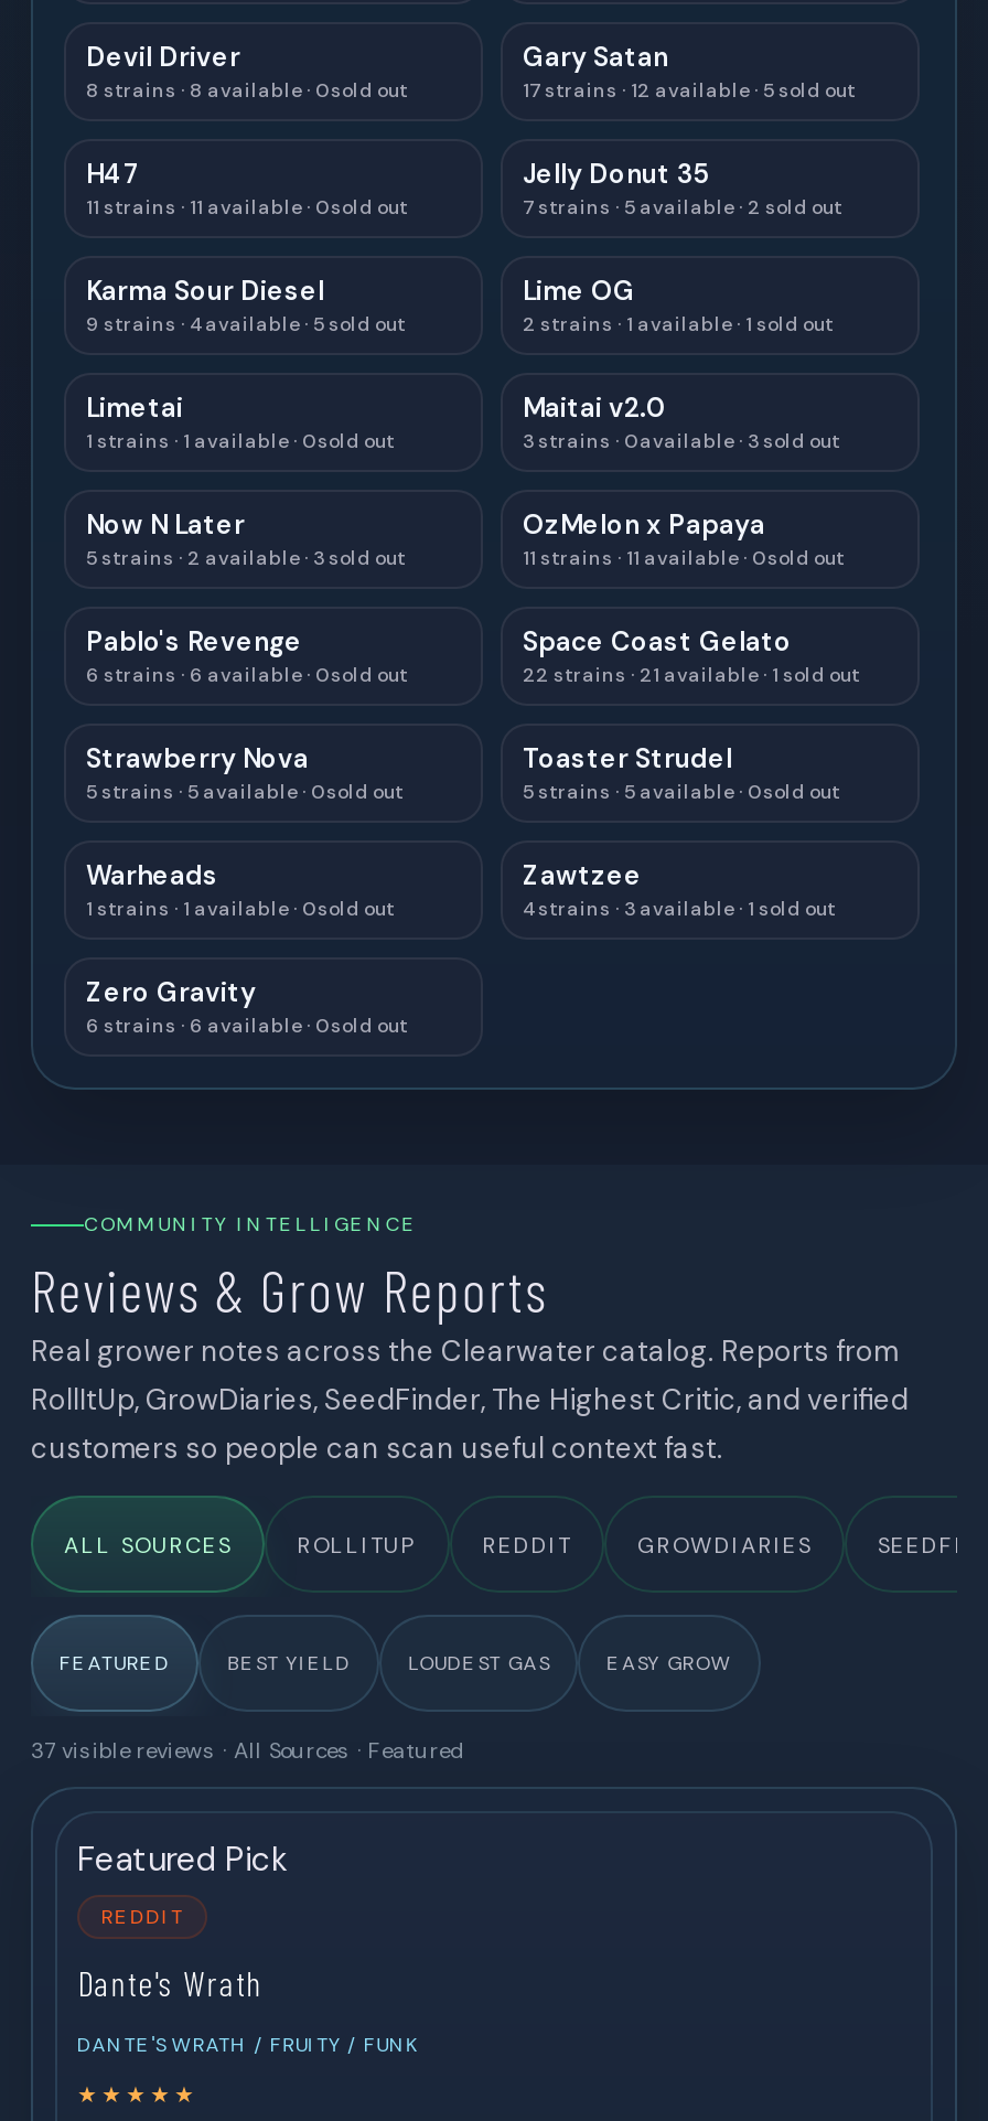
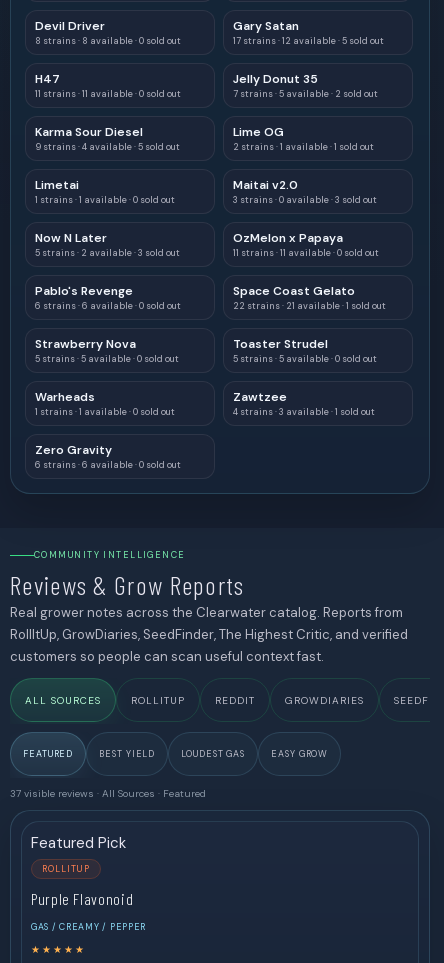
[101,1904,184,1931] REDDIT -> [42,863,90,875] ROLLITUP
[77,1962,263,2003] Dante's Wrath -> [31,889,133,908] Purple Flavonoid
[77,2032,421,2059] DANTE'S WRATH / FRUITY / FUNK -> [31,921,146,933] GAS / CREAMY / PEPPER

